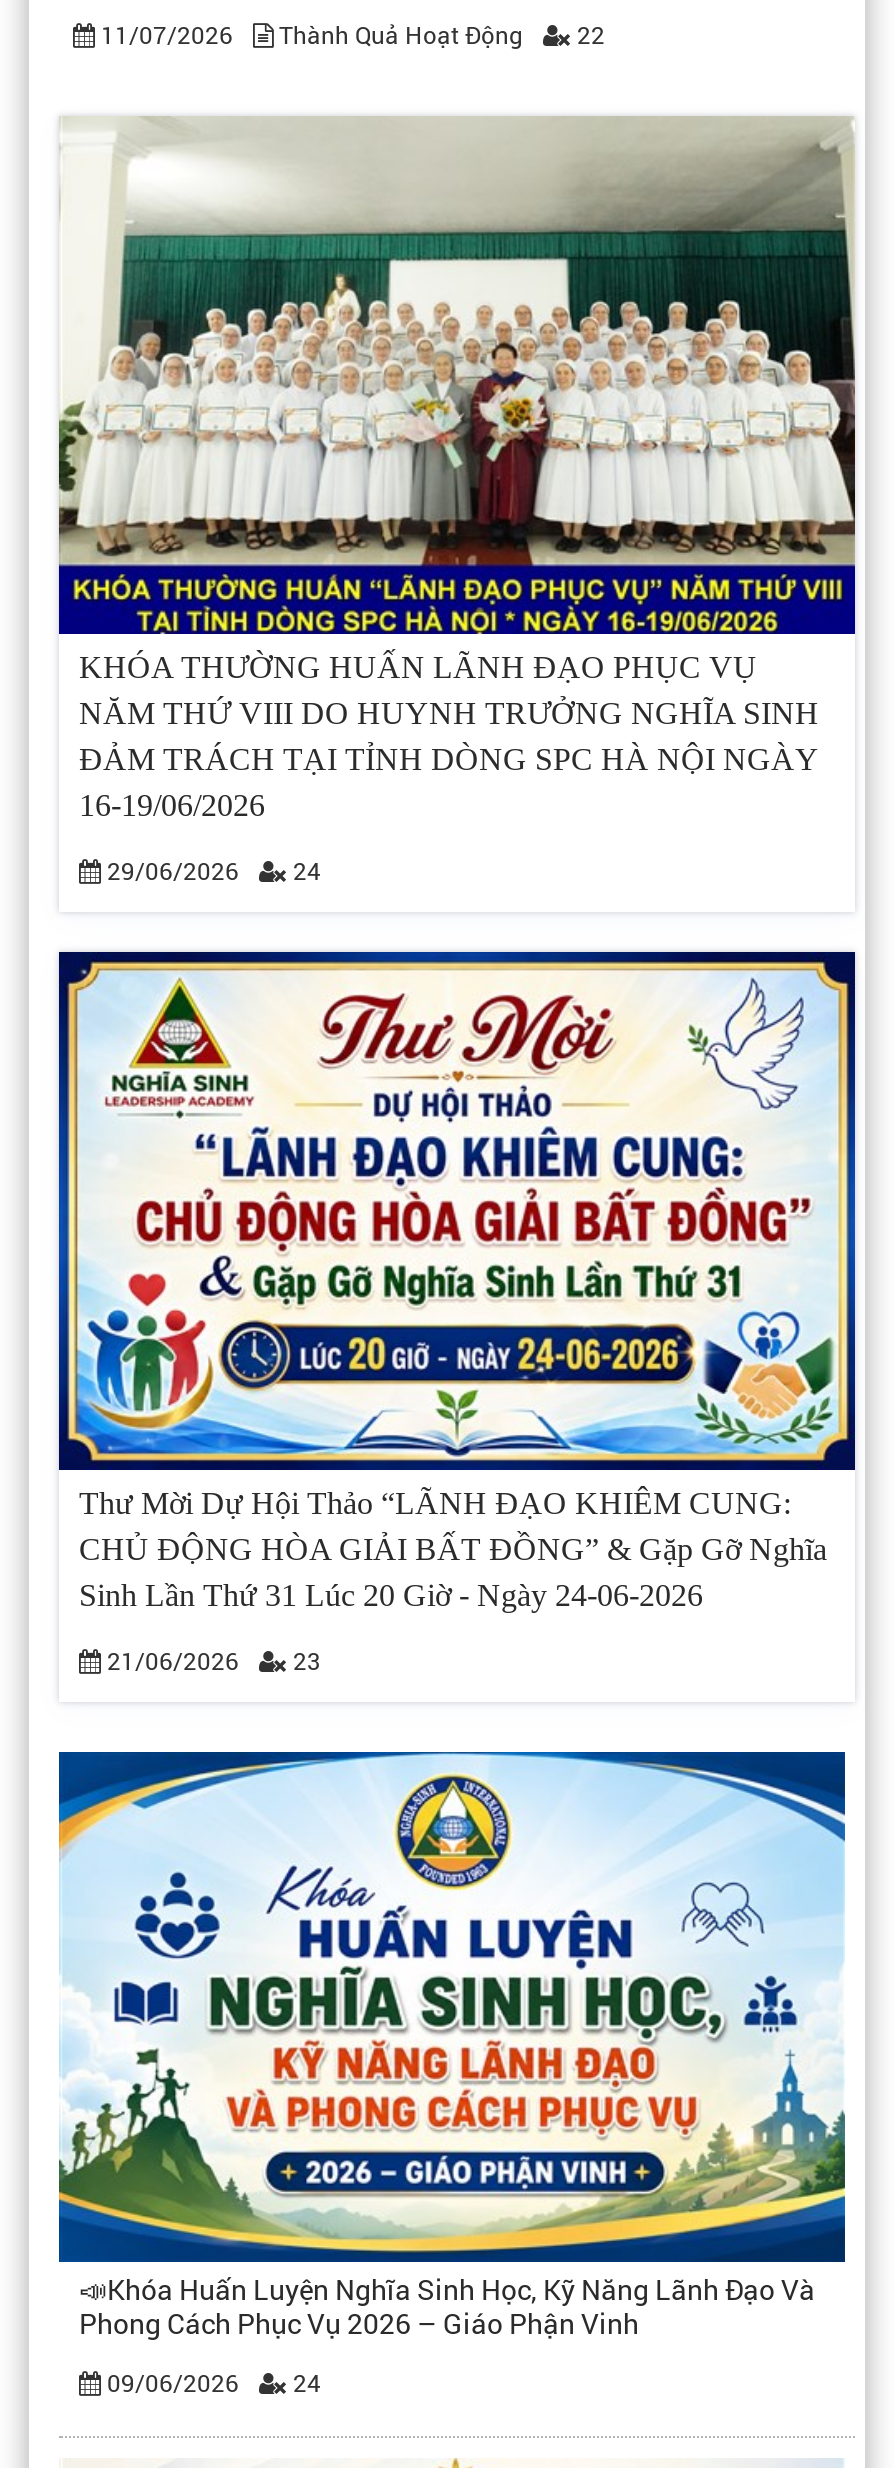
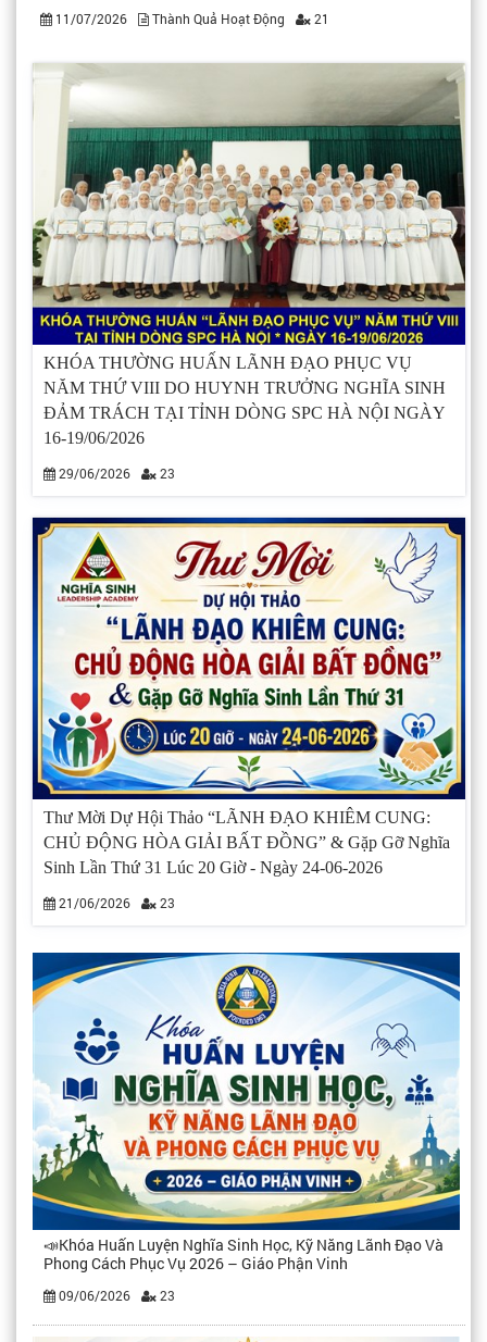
[95,19,605,51] 11/07/2026 Thành Quả Hoạt Động 22 -> [52,10,329,28] 11/07/2026 Thành Quả Hoạt Động 21
[101,854,321,886] 29/06/2026 24 -> [55,464,175,482] 29/06/2026 23
[101,2366,321,2398] 09/06/2026 24 -> [55,1287,175,1304] 09/06/2026 23

